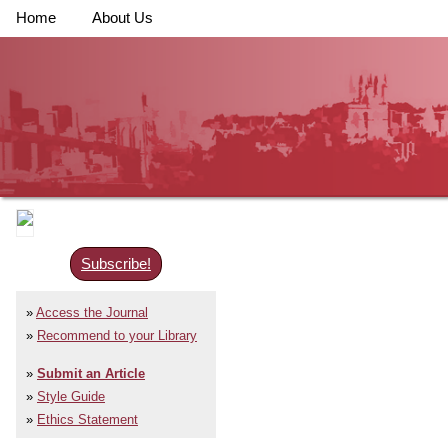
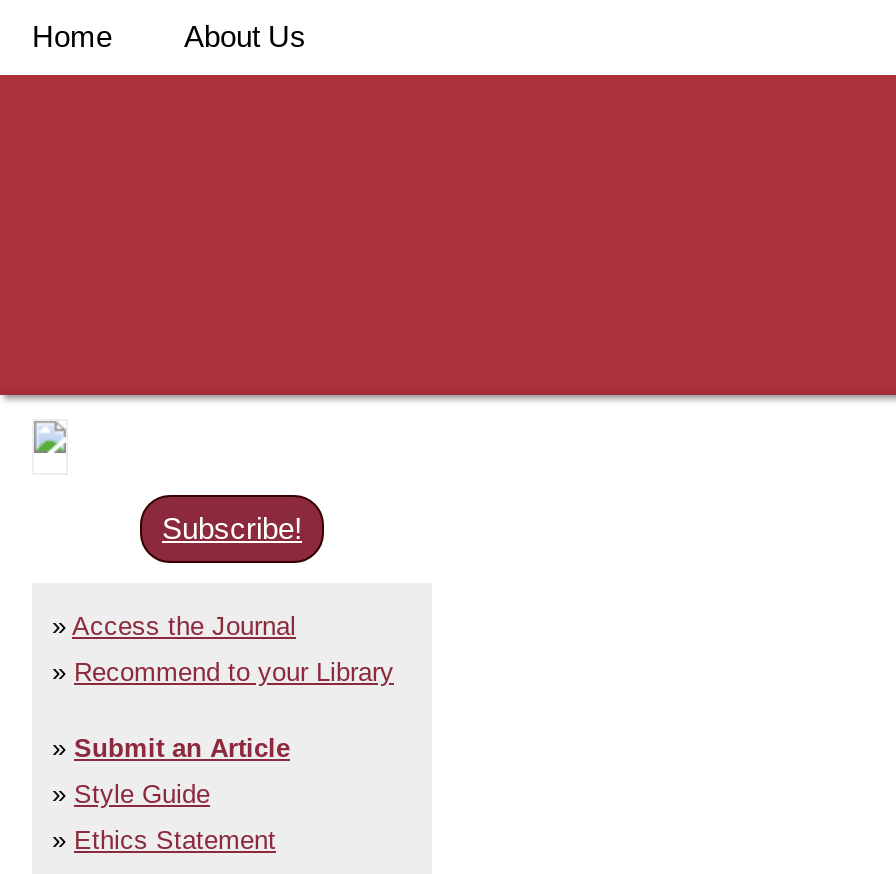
[3,36,445,188] [image] -> none

